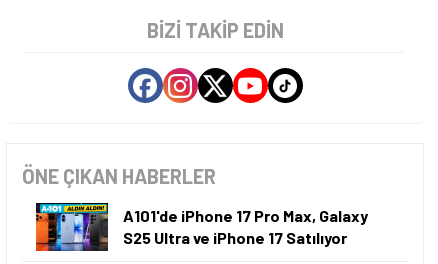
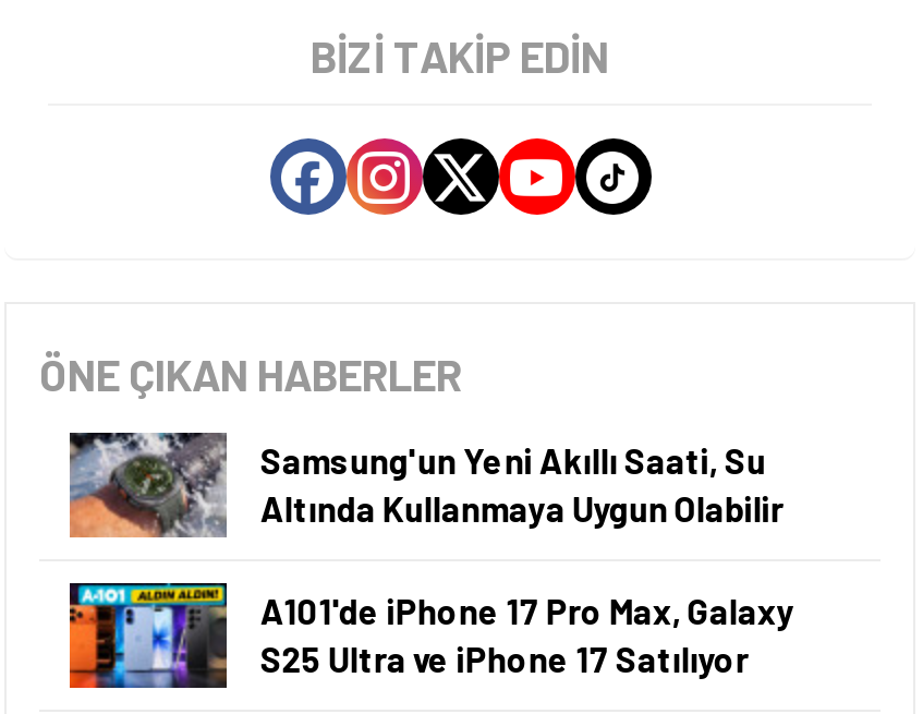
none -> [68,433,783,540] [image] | Samsung'un Yeni Akıllı Saati, Su | Altında Kullanmaya Uygun Olabilir

